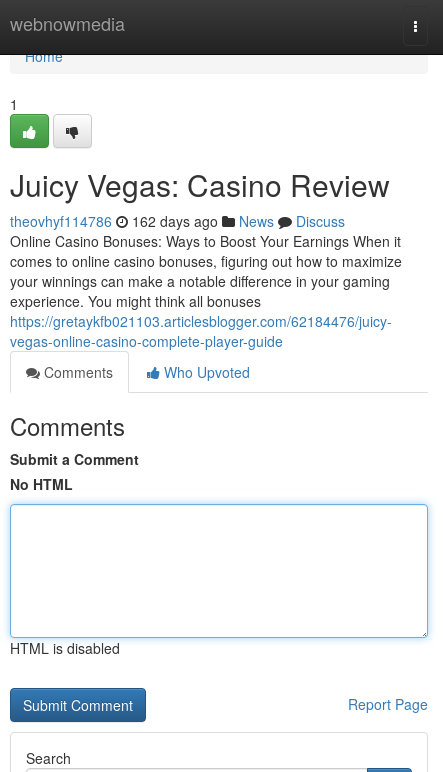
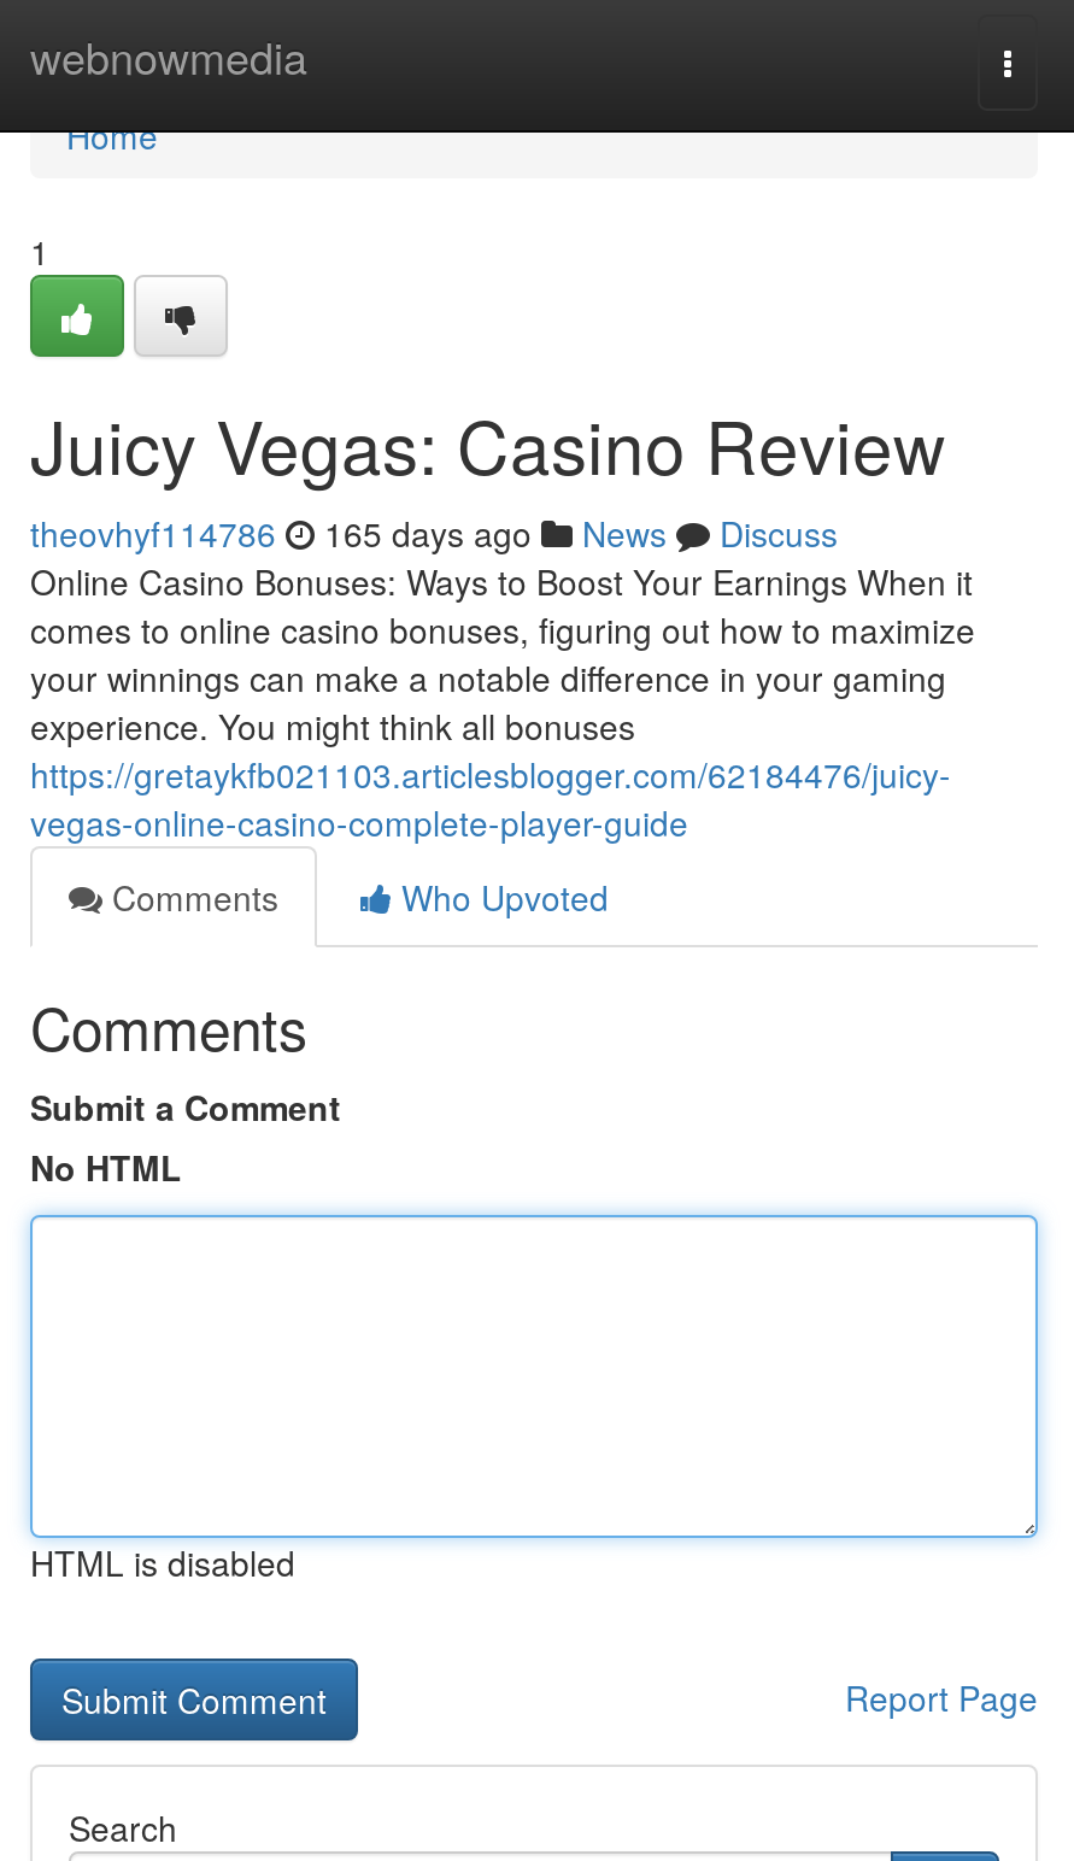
[10,211,345,231] theovhyf114786 162 days ago News Discuss -> [30,509,838,557] theovhyf114786 165 days ago News Discuss

